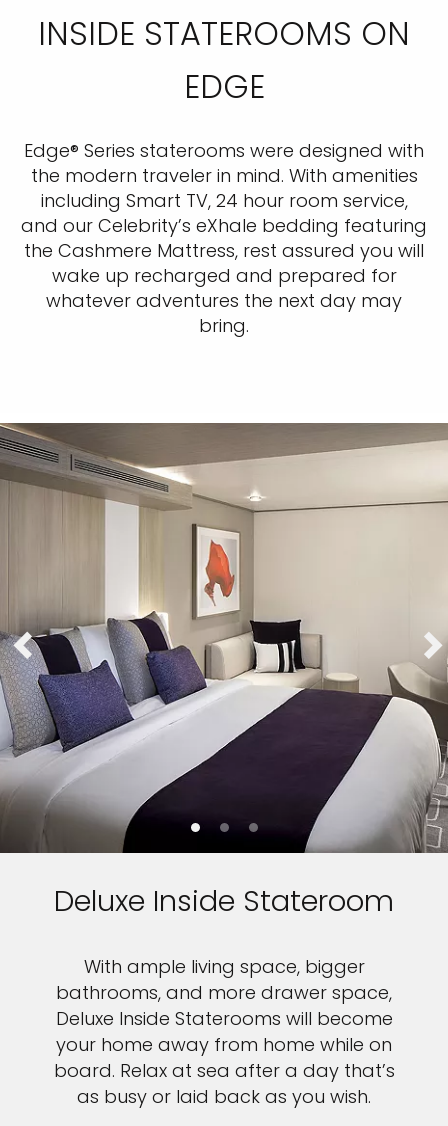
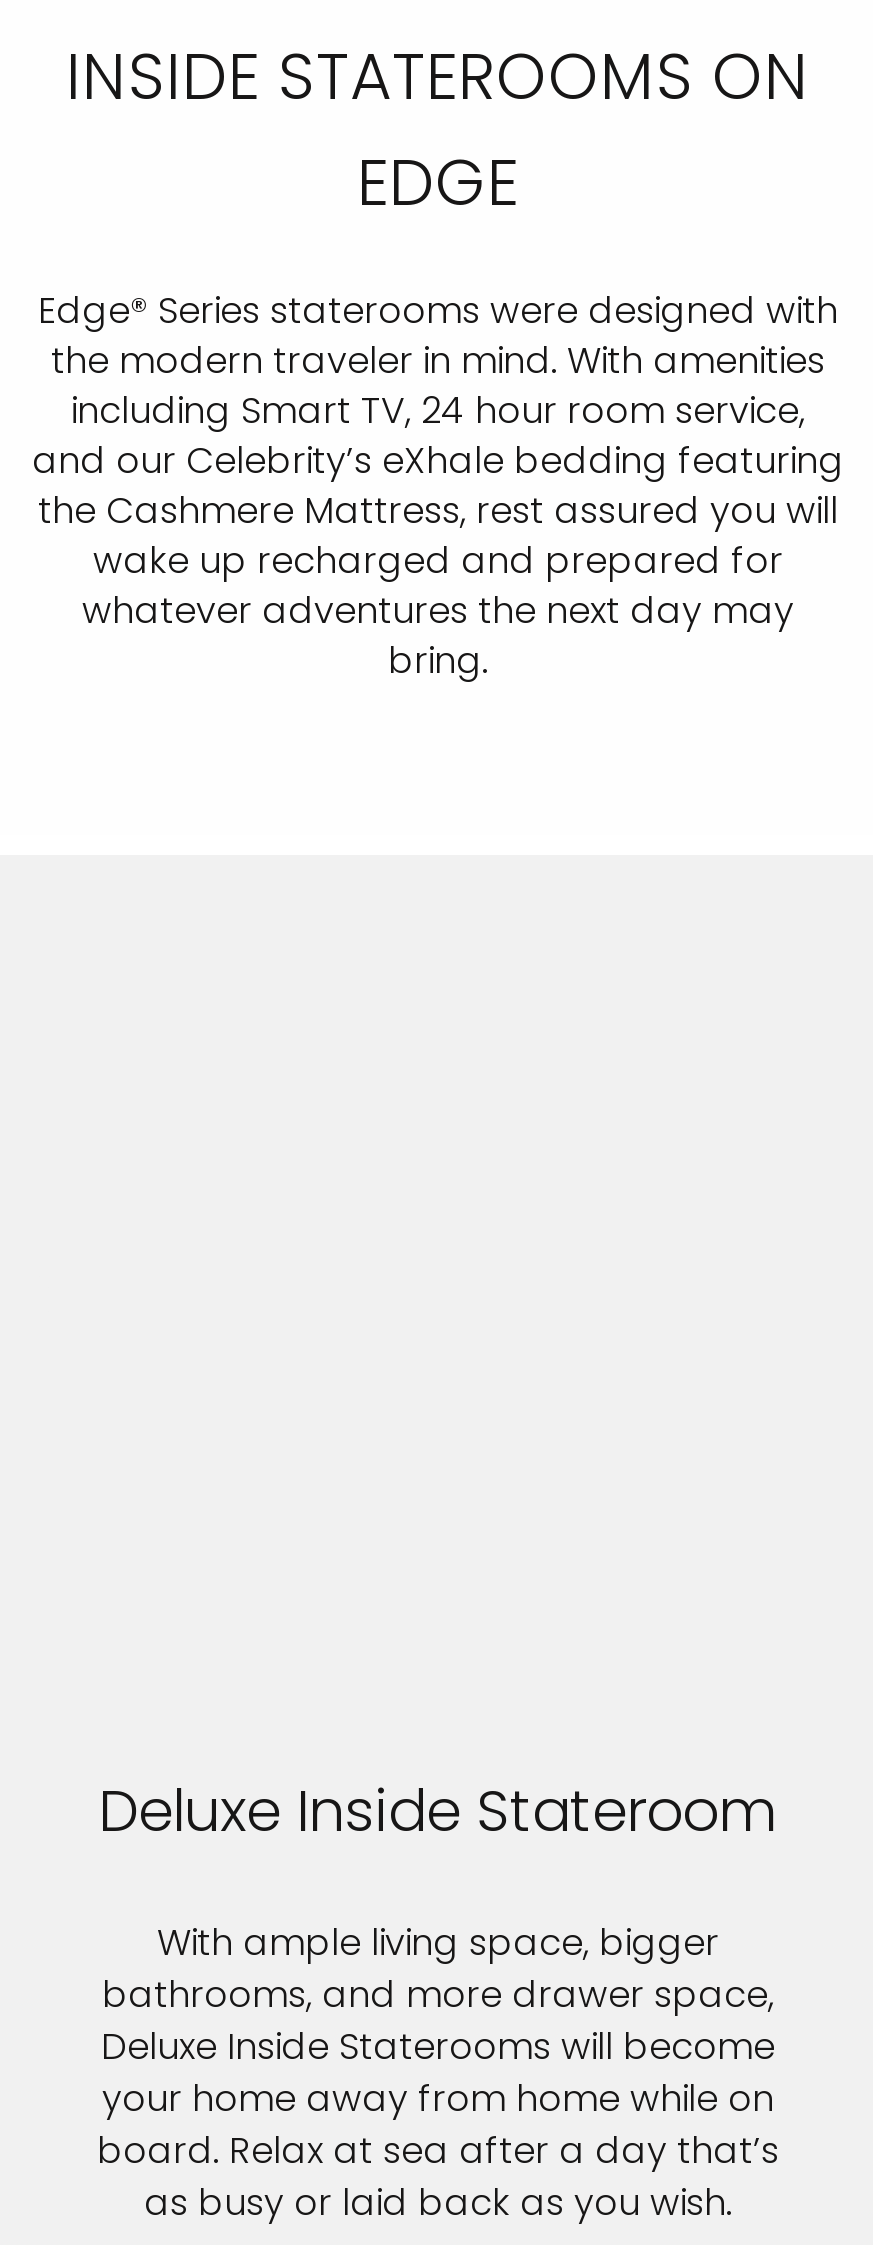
[3,422,445,854] [image] -> none

